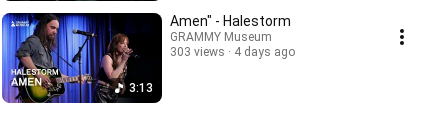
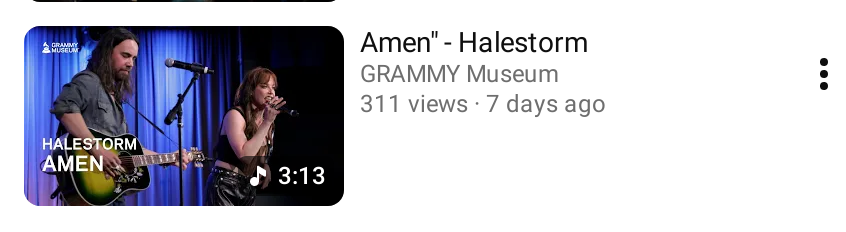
[170,44,225,58] 303 views -> [360,89,468,117] 311 views
[234,44,295,58] 4 days ago -> [486,89,606,117] 7 days ago

